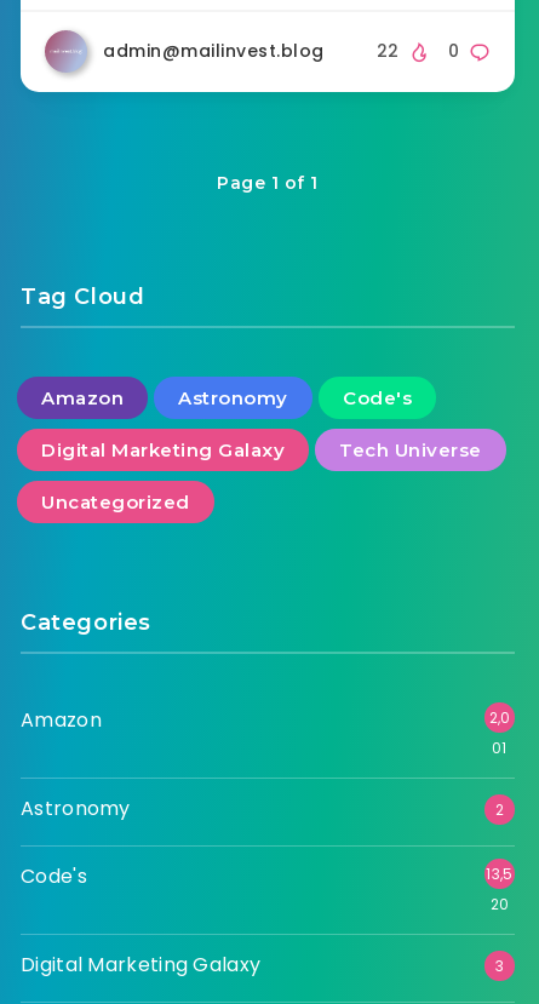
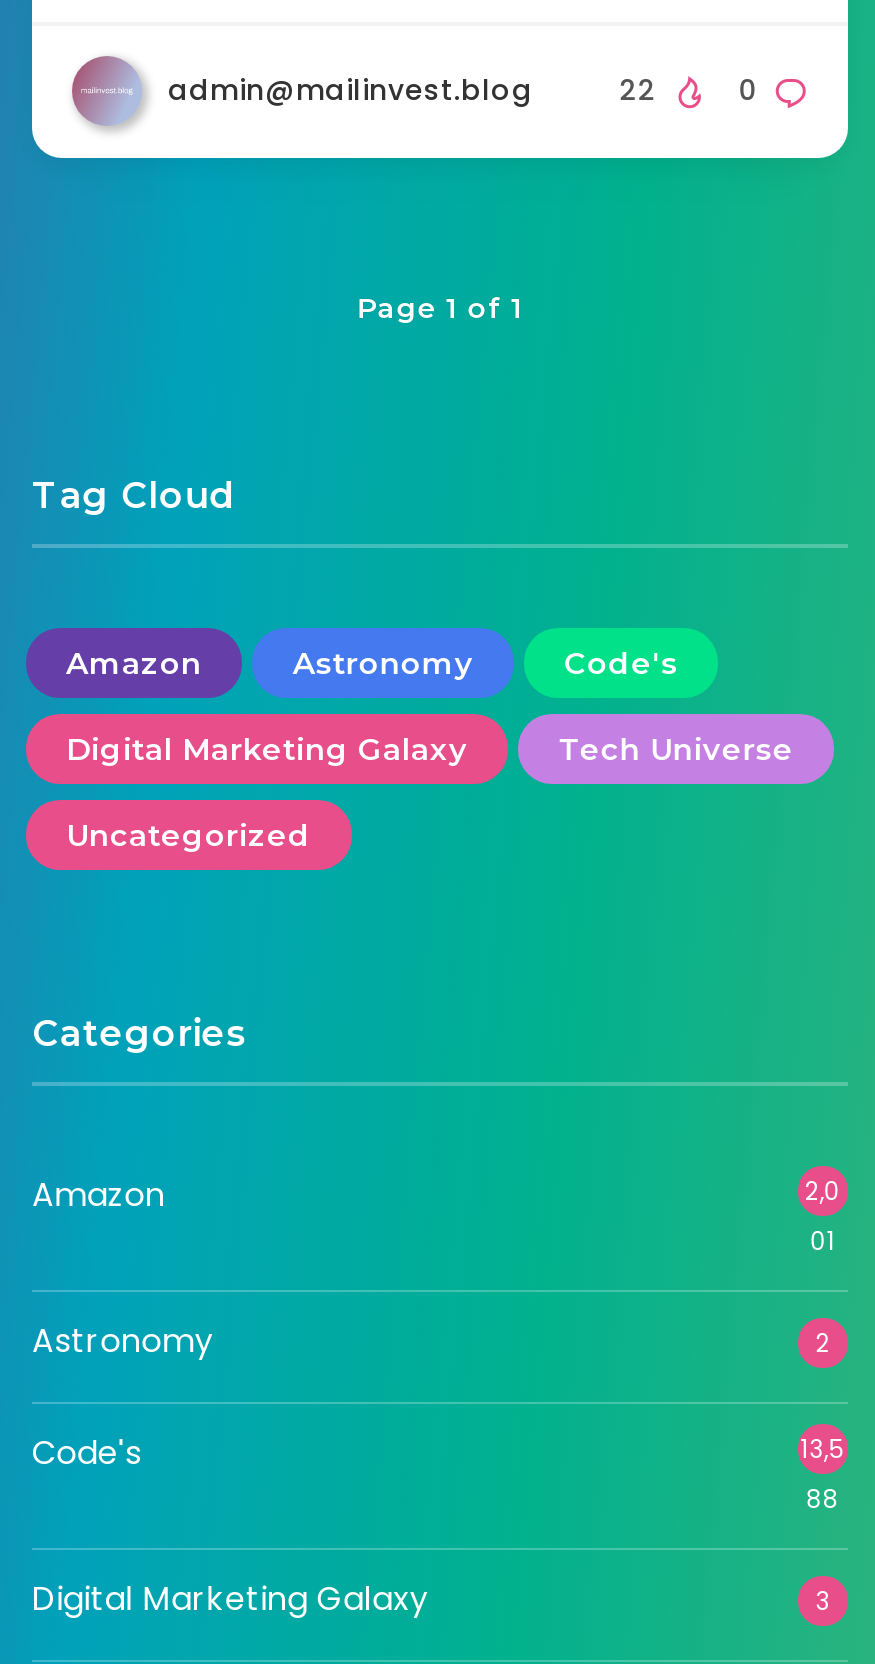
[490,893,509,914] 20 -> [806,1481,840,1515] 88

